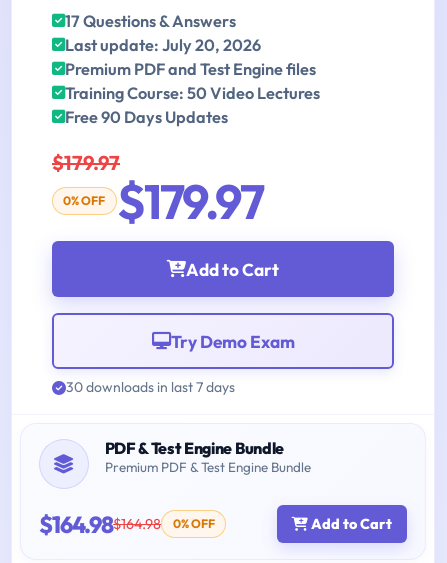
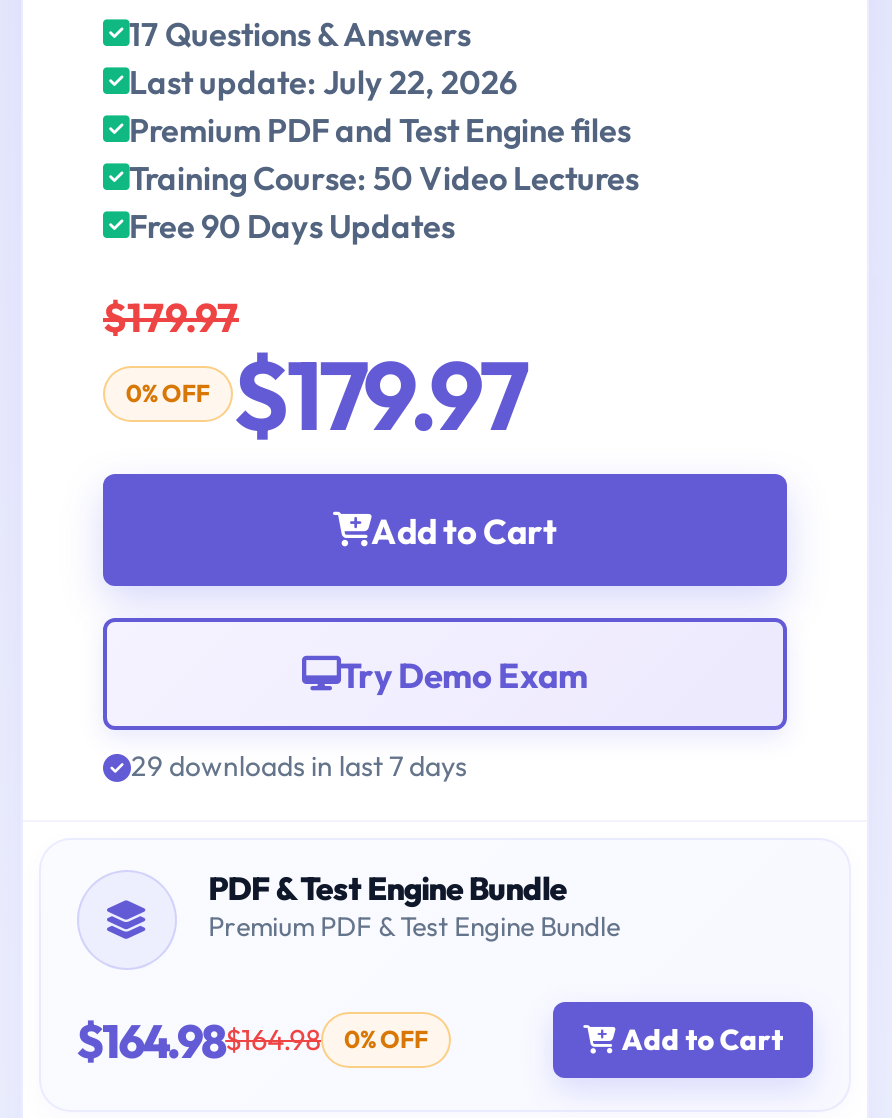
[65,35,261,55] Last update: July 20, 2026 -> [129,62,517,102] Last update: July 22, 2026
[66,378,235,396] 30 downloads in last 7 days -> [131,748,467,784] 29 downloads in last 7 days

